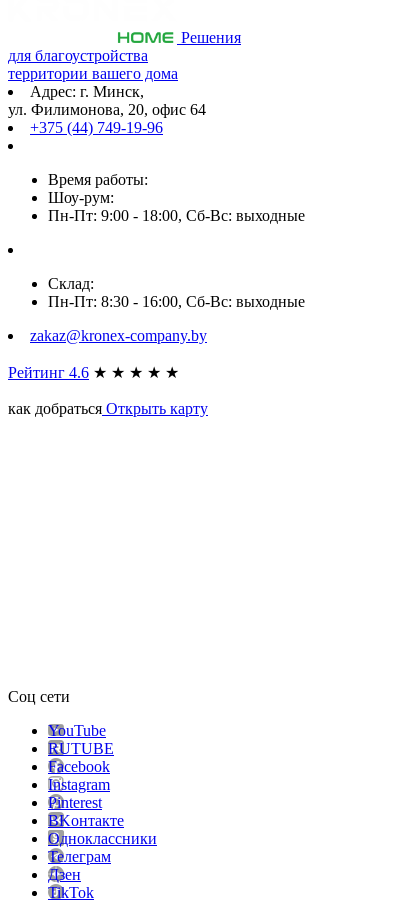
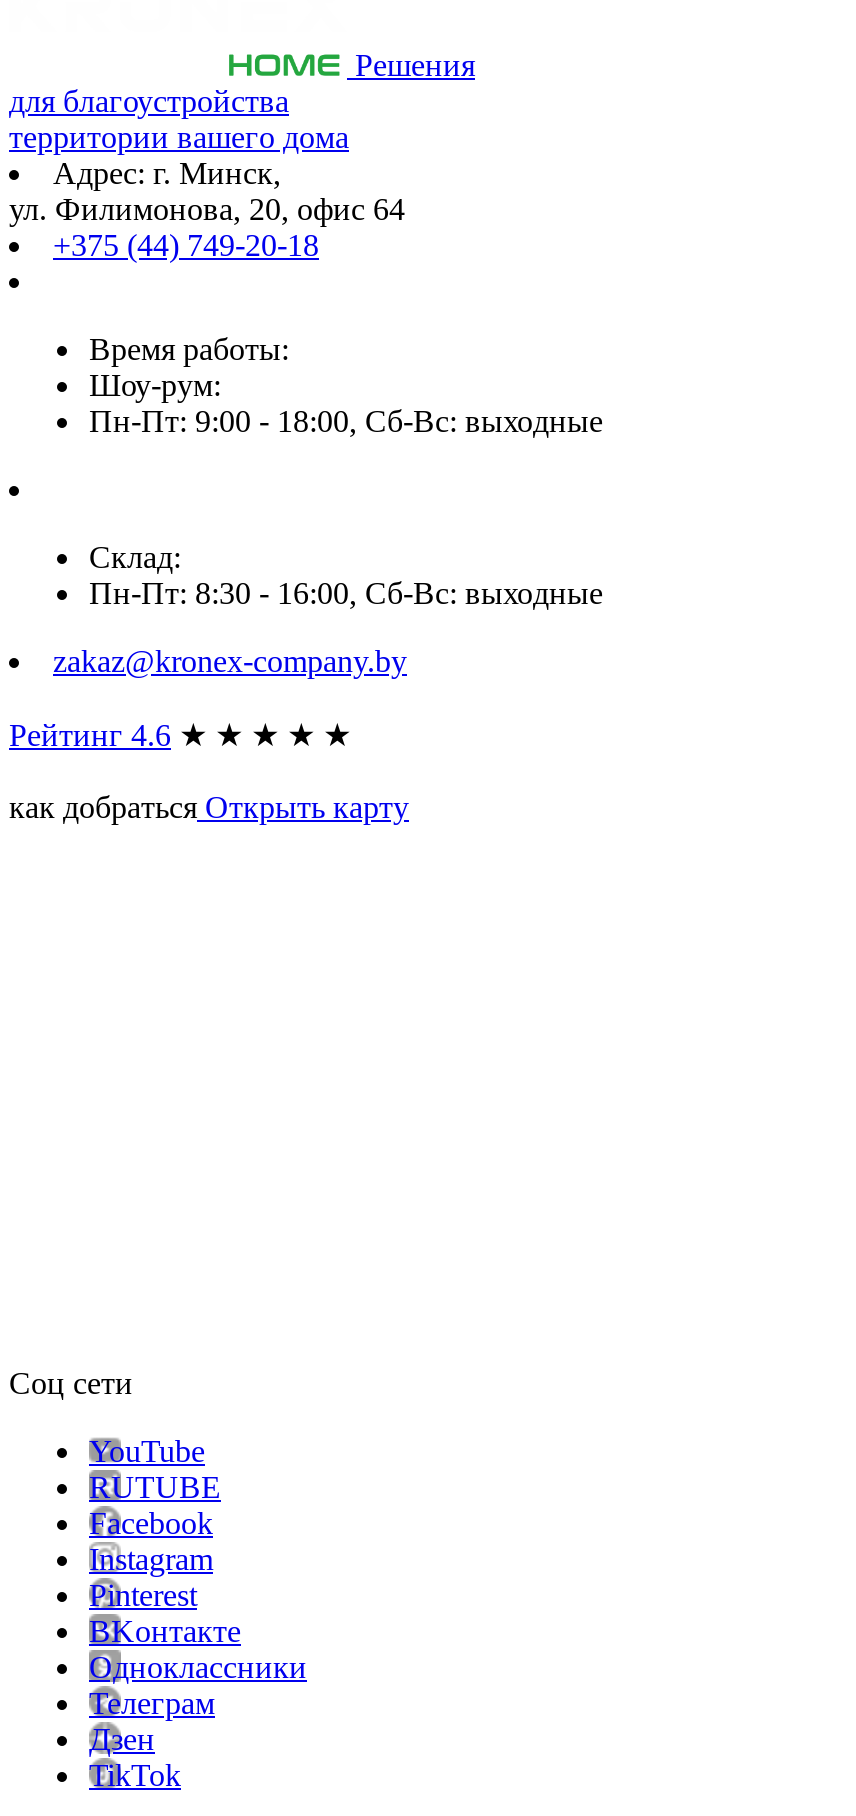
[30,119,163,136] +375 (44) 749-19-96 -> [53,228,319,262] +375 (44) 749-20-18

